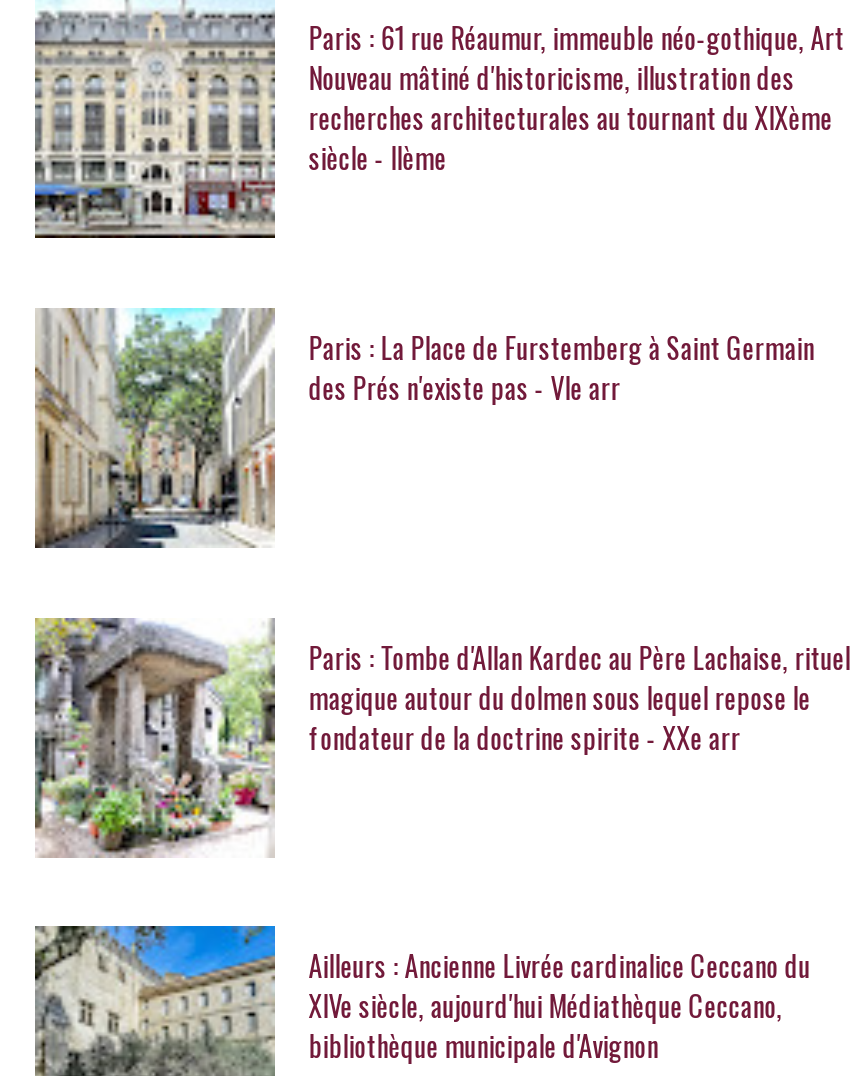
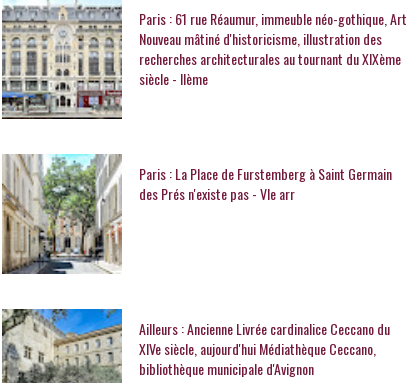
[35,618,851,858] [image] | Paris : Tombe d'Allan Kardec au Père Lachaise, rituel | magique autour du dolmen sous lequel repose le | fondateur de la doctrine spirite - XXe arr -> none

